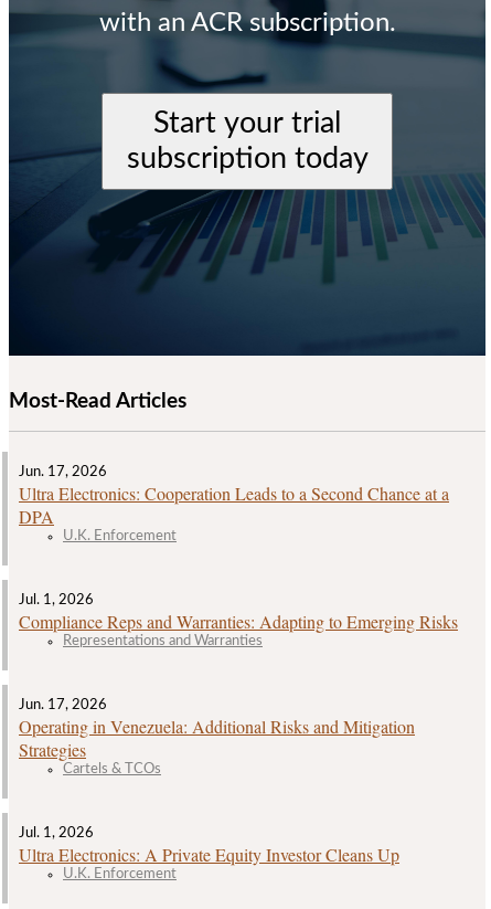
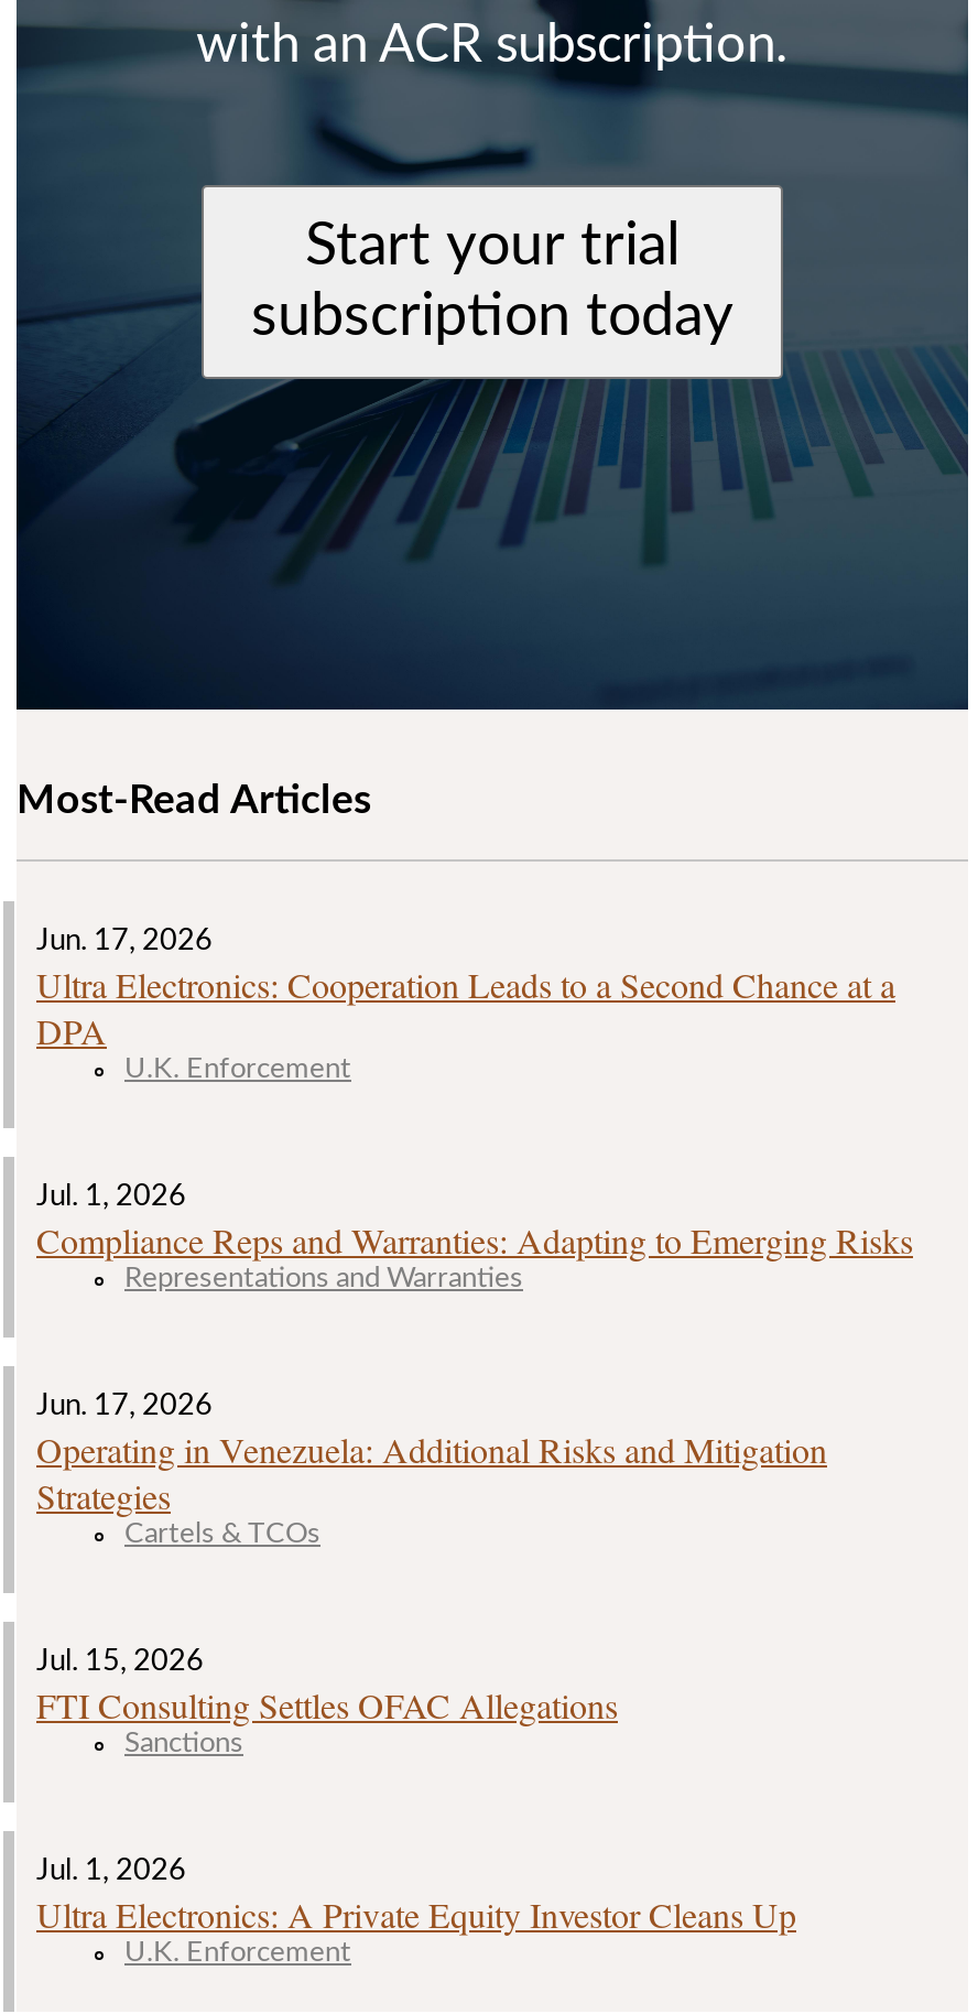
none -> [36,1646,618,1759] Jul. 15, 2026 | FTI Consulting Settles OFAC Allegations | Sanctions

